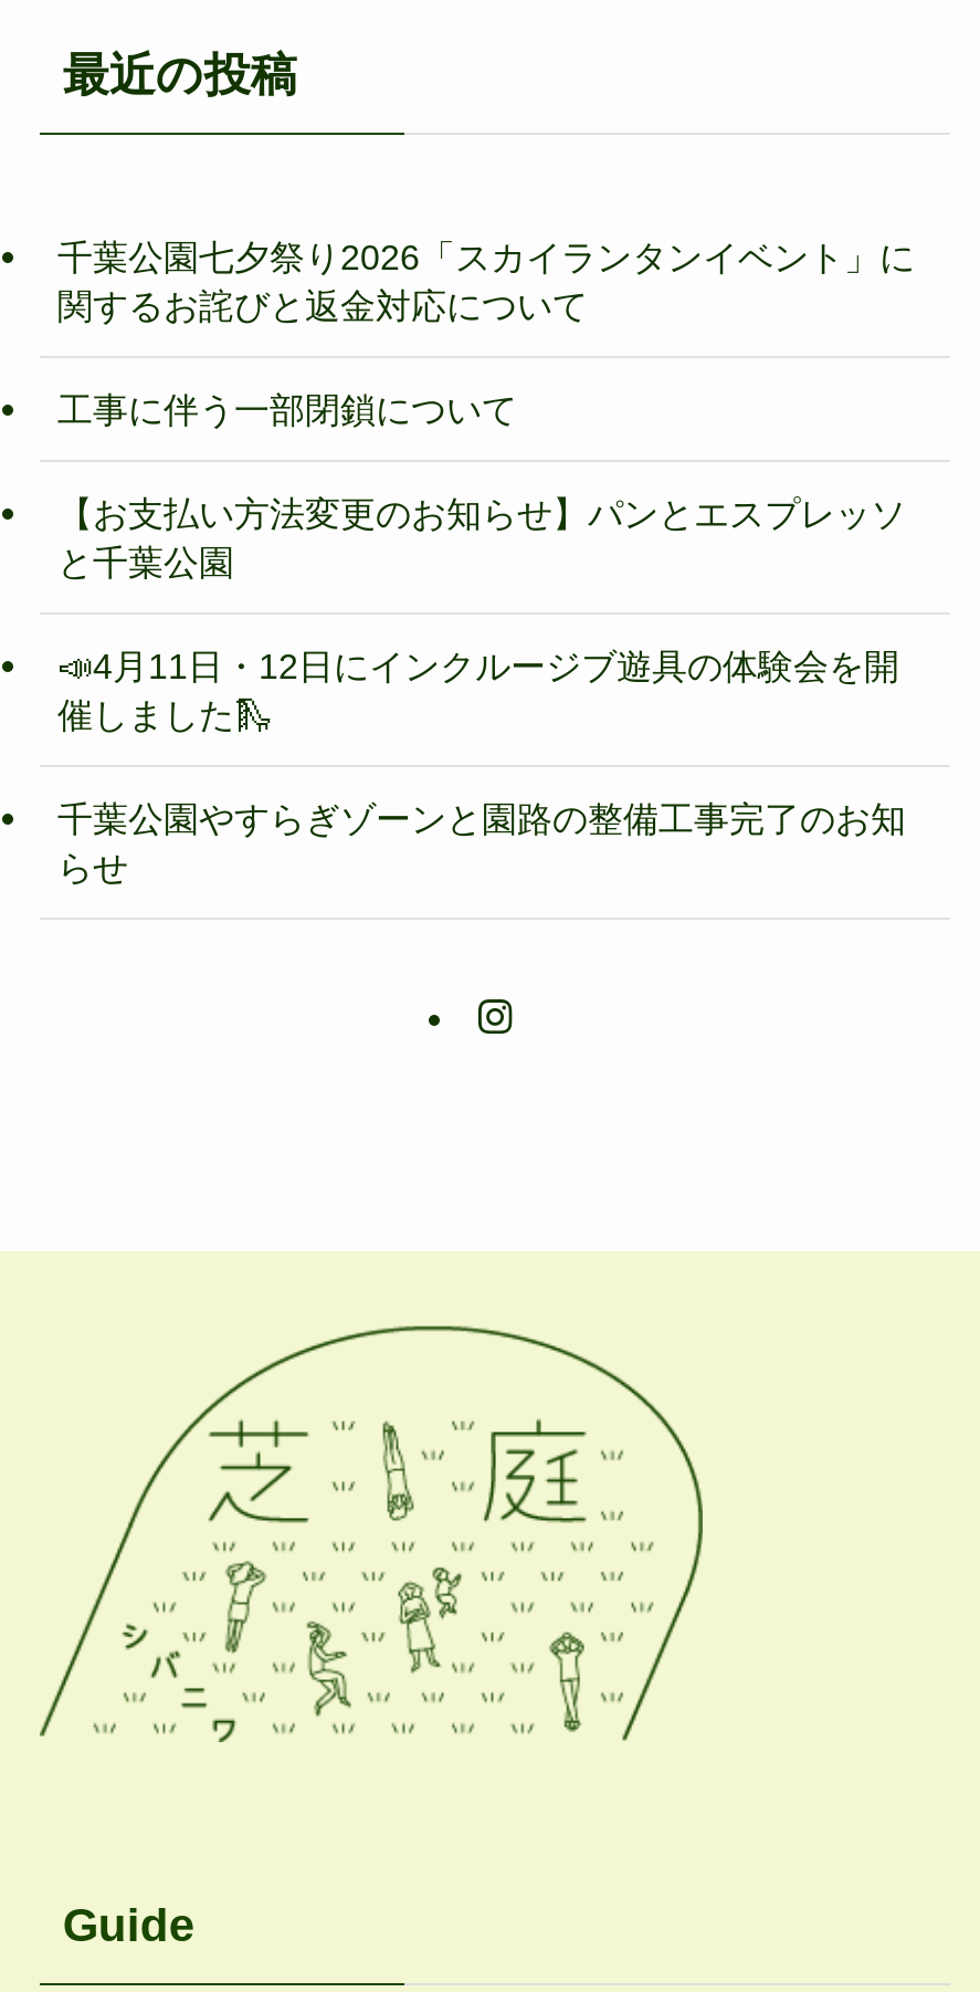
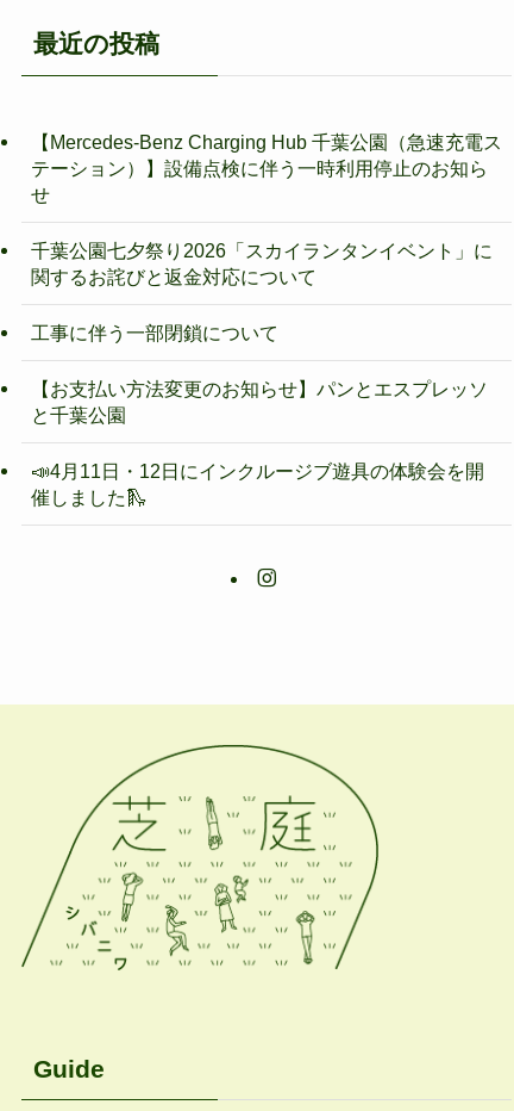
none -> [31,131,502,204] 【Mercedes-Benz Charging Hub 千葉公園（急速充電ス | テーション）】設備点検に伴う一時利用停止のお知ら | せ
moved [57,235,915,581] -> [31,239,493,426]: 千葉公園七夕祭り2026「スカイランタンイベント」に | 関するお詫びと返金対応について | 工事に伴う一部閉鎖について | 【お支払い方法変更のお知らせ】パンとエスプレッソ | と千葉公園
[57,799,906,887] 千葉公園やすらぎゾーンと園路の整備工事完了のお知 | らせ -> none

